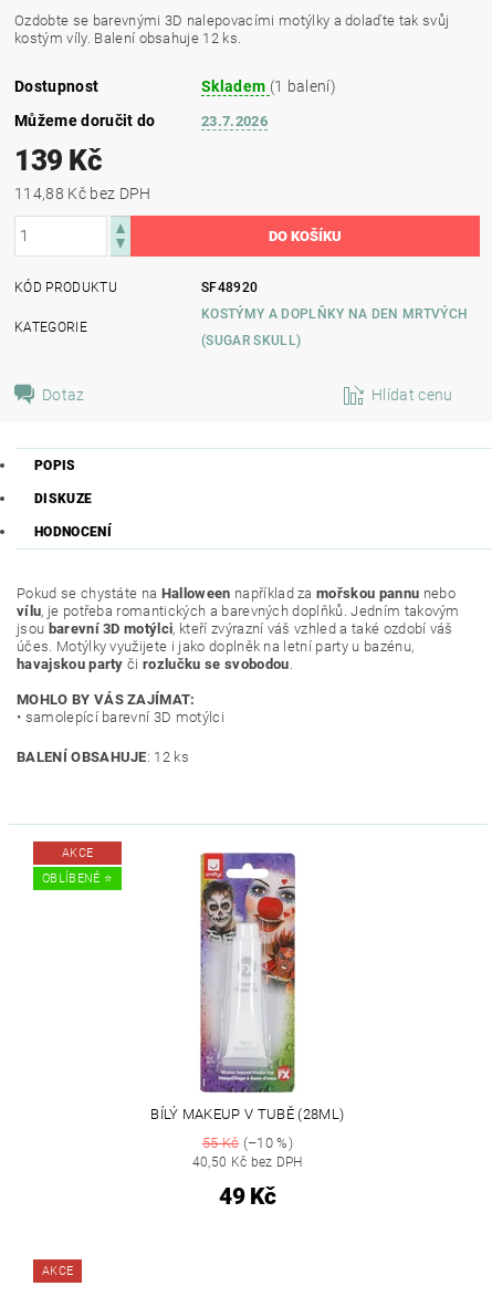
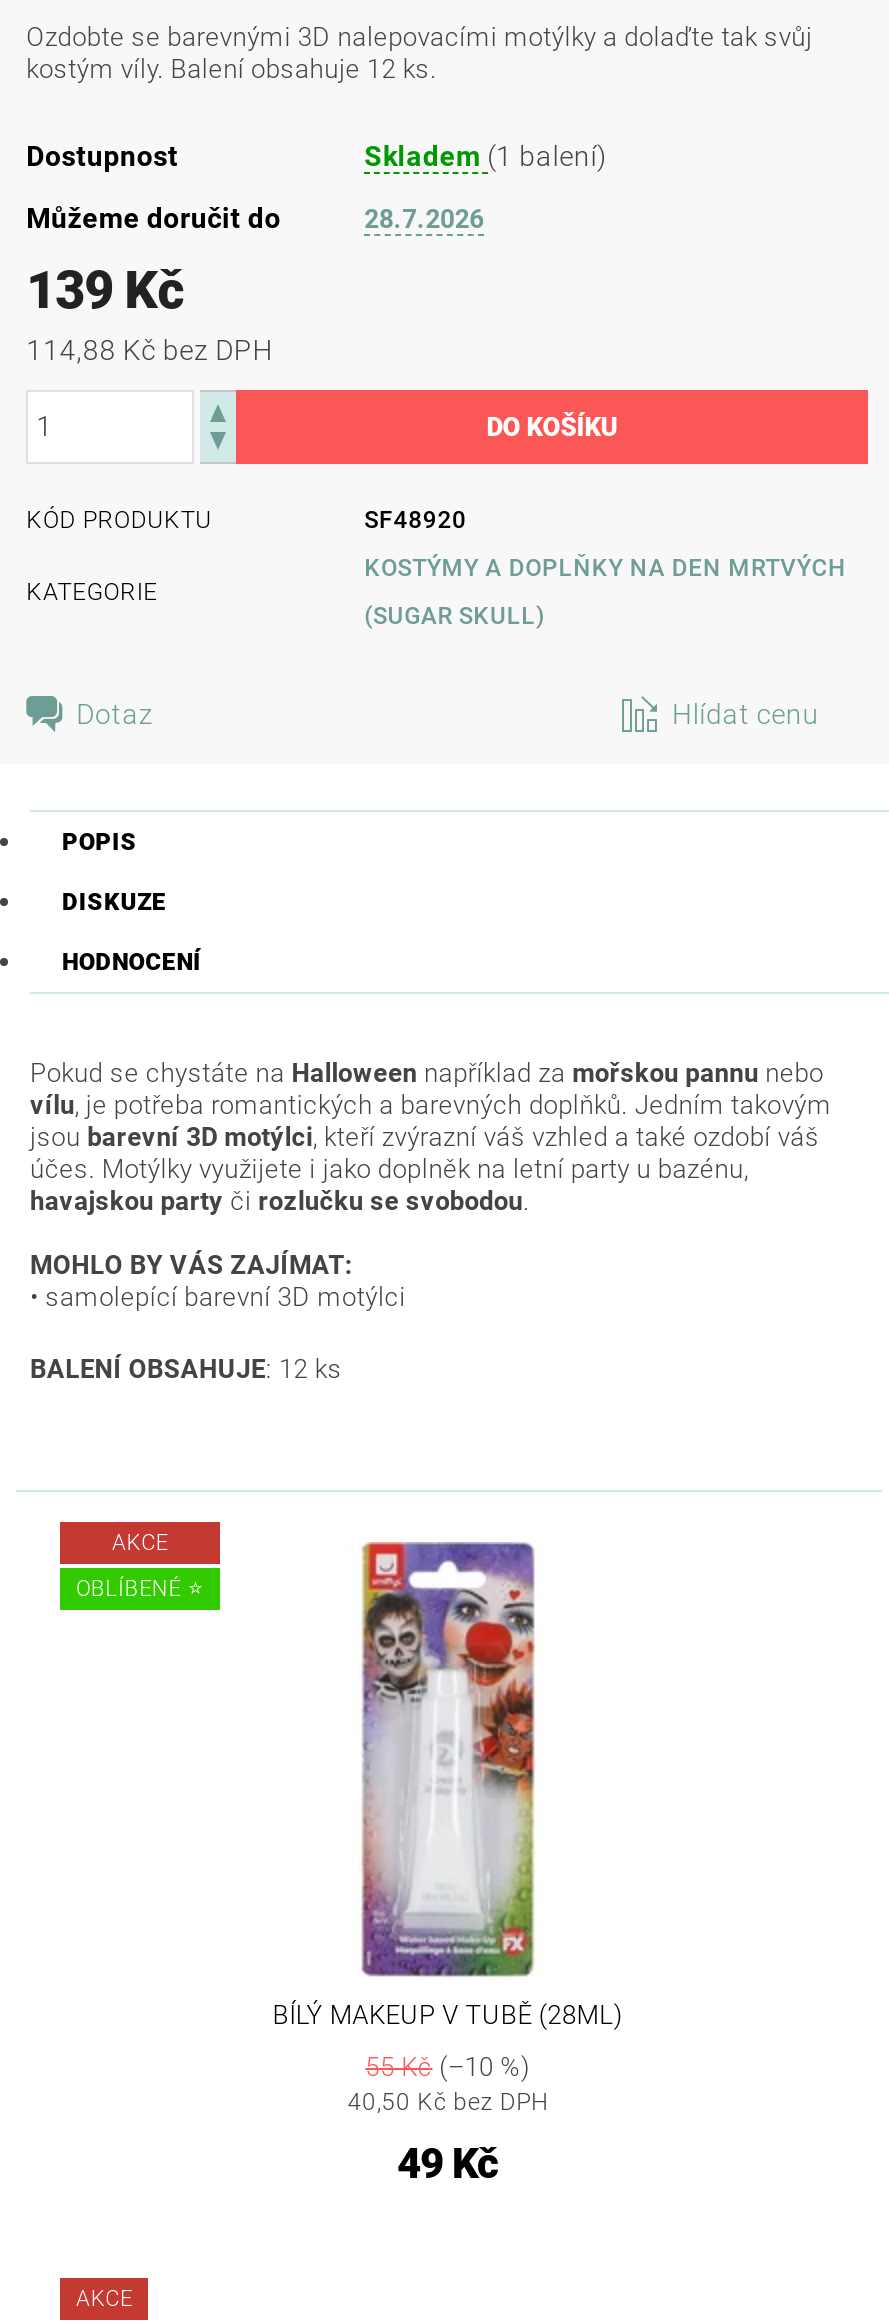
[201,112,268,129] 23.7.2026 -> [364,203,484,233] 28.7.2026

